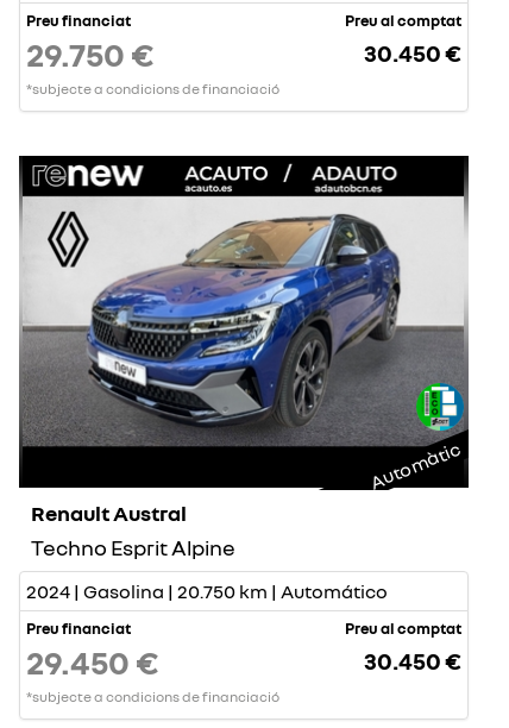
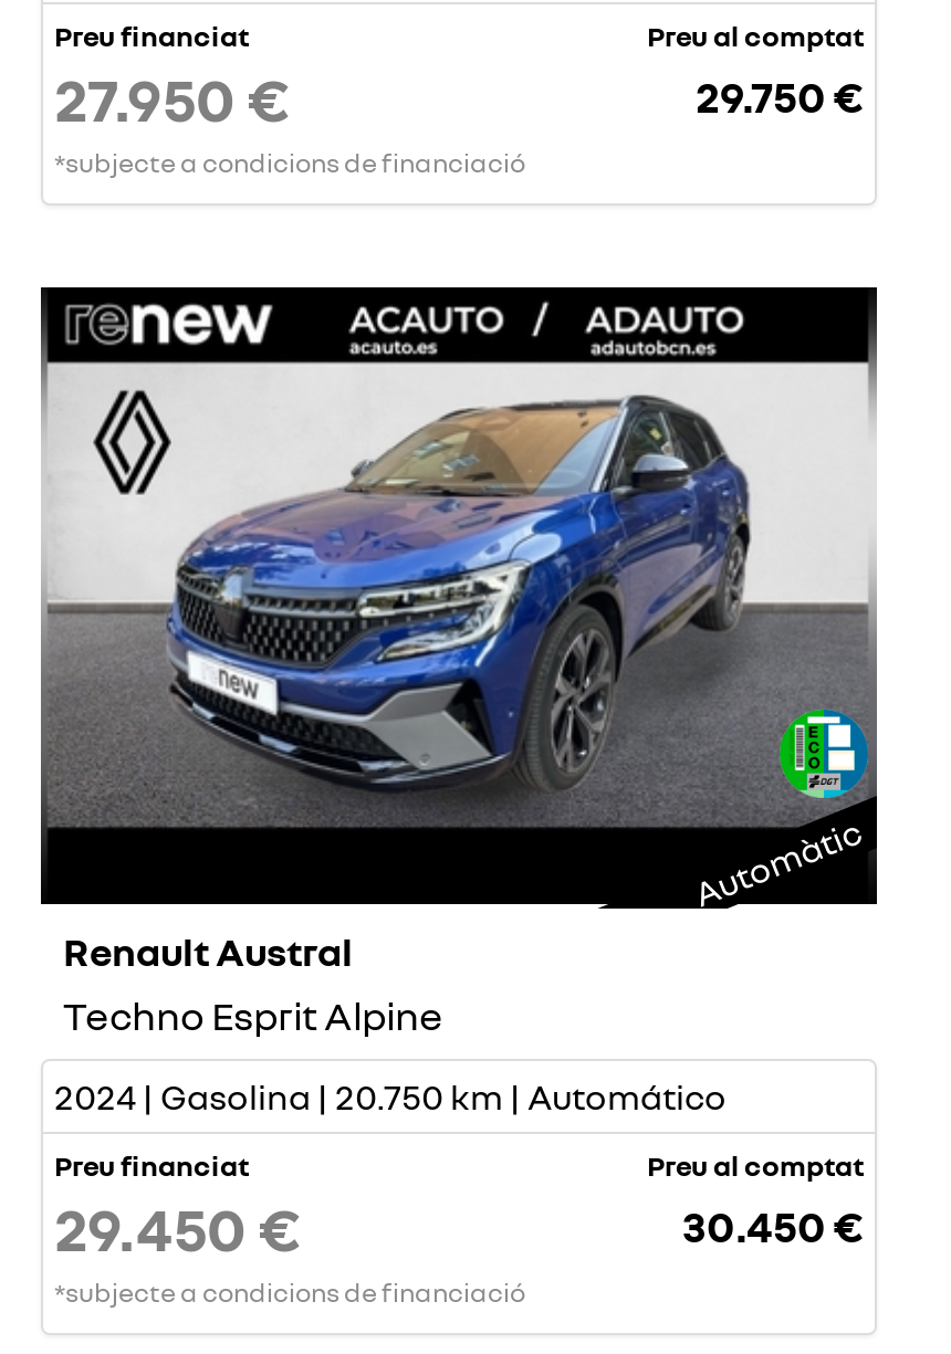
[26,34,153,73] 29.750 € -> [54,61,289,134] 27.950 €
[364,38,461,66] 30.450 € -> [696,68,864,121] 29.750 €

